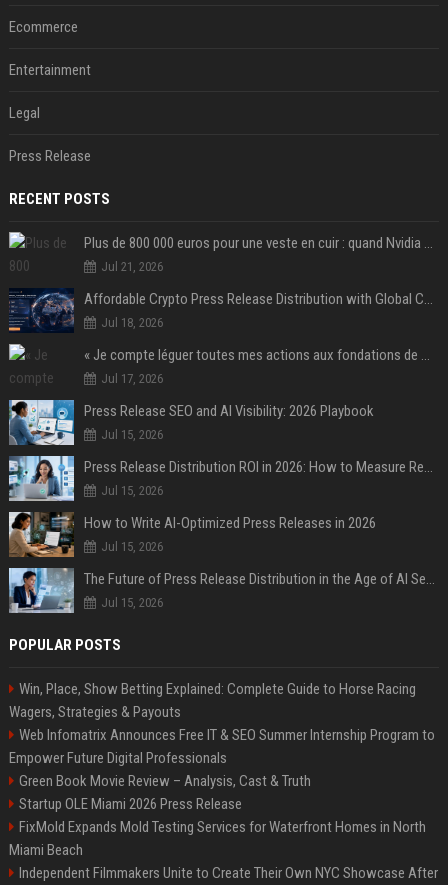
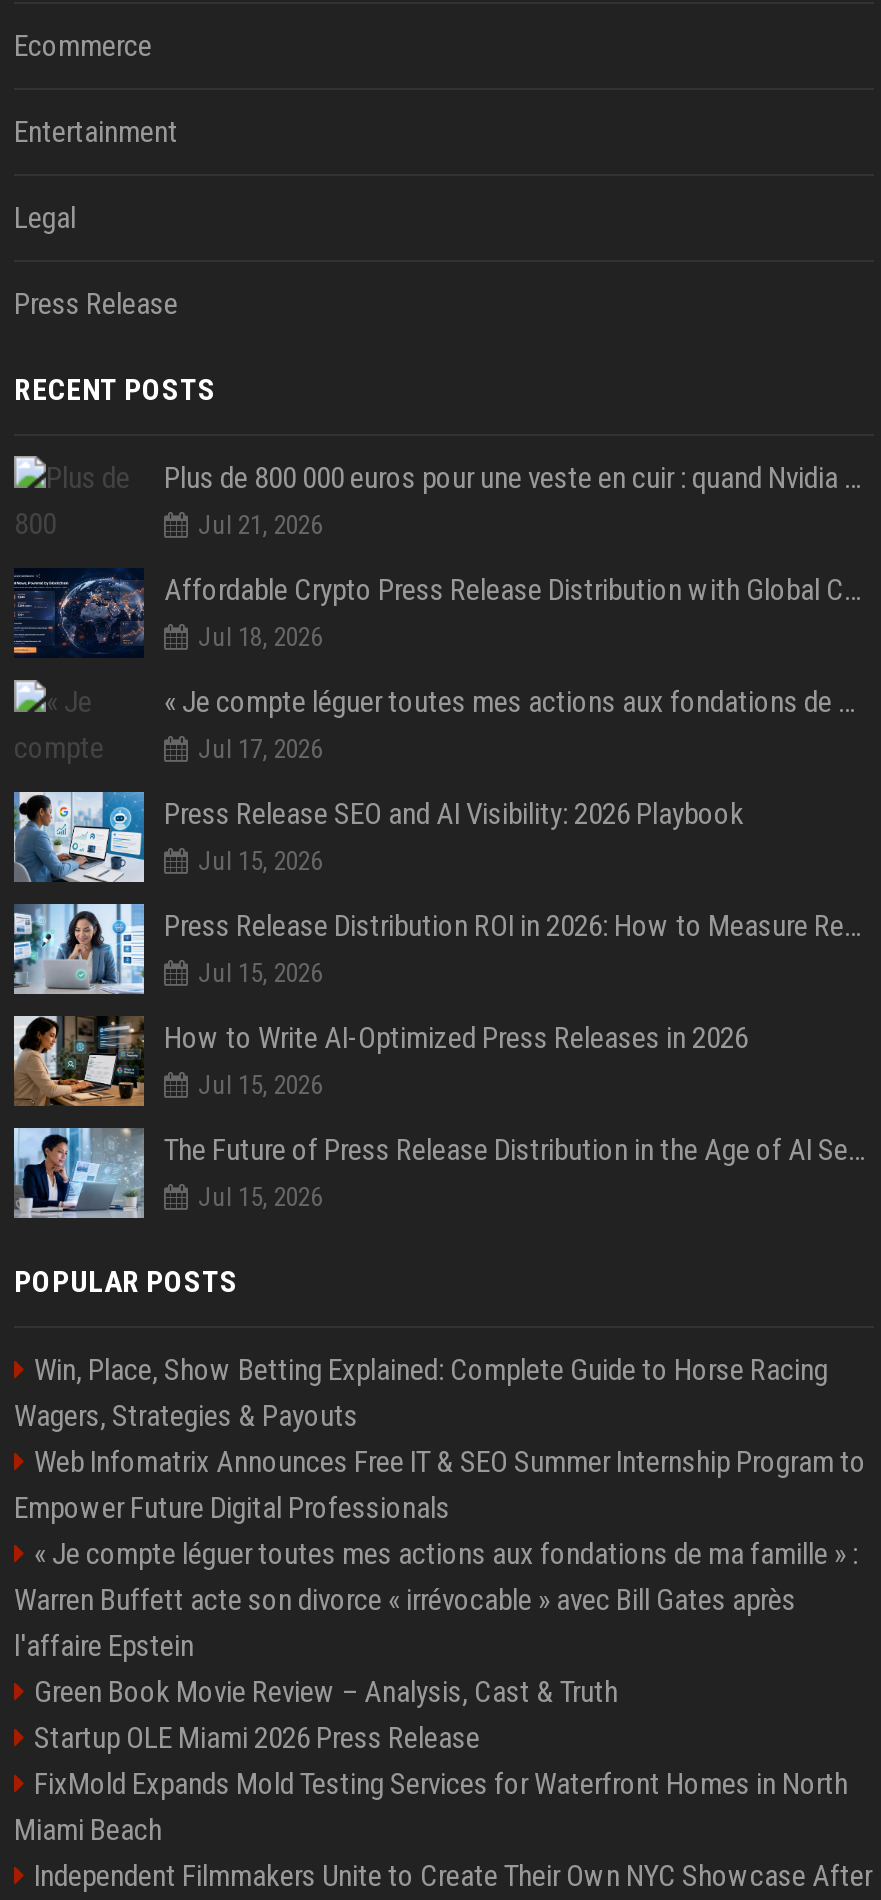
none -> [14,1536,858,1664] « Je compte léguer toutes mes actions aux fondations de ma famille » : | Warren Buffett acte son divorce « irrévocable » avec Bill Gates après | l'affaire Epstein

